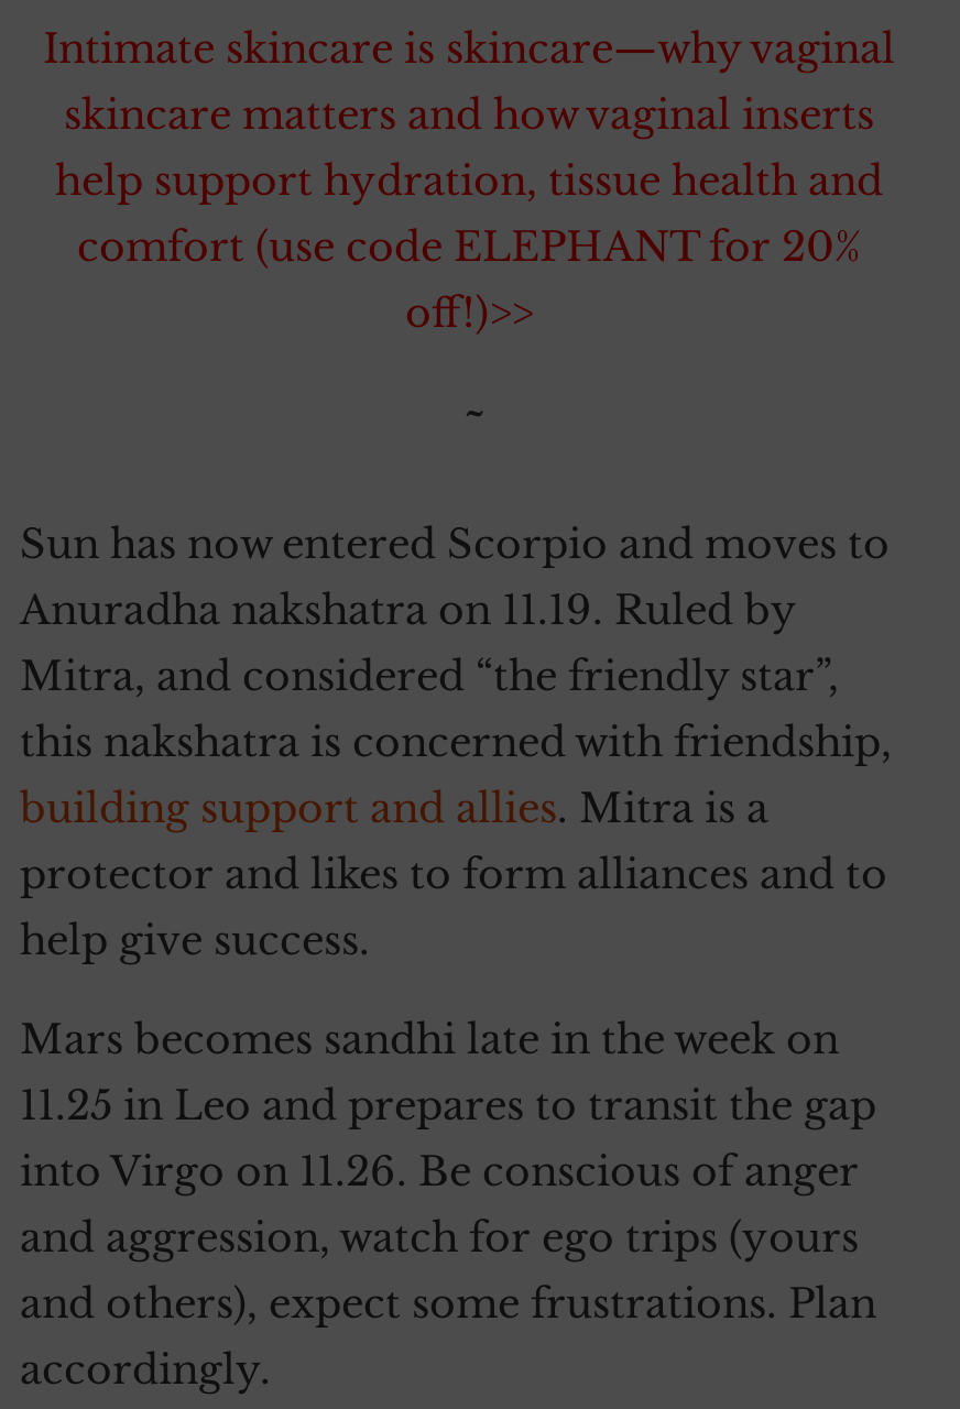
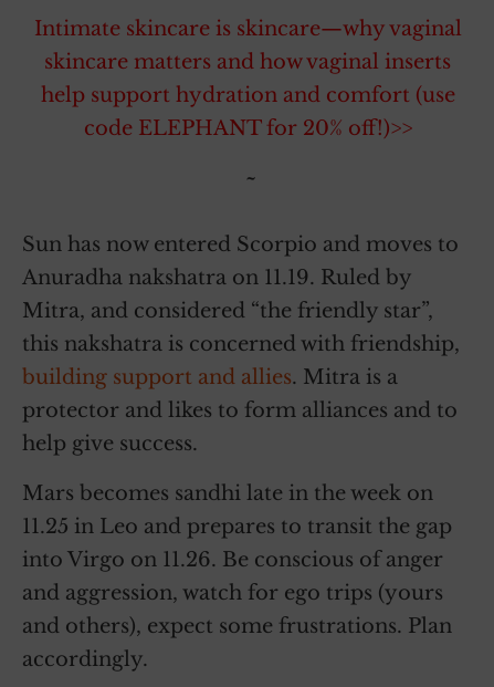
[55,157,883,338] help support hydration, tissue health and | comfort (use code ELEPHANT for 20% | off!)>> -> [40,83,455,140] help support hydration and comfort (use | code ELEPHANT for 20% off!)>>

